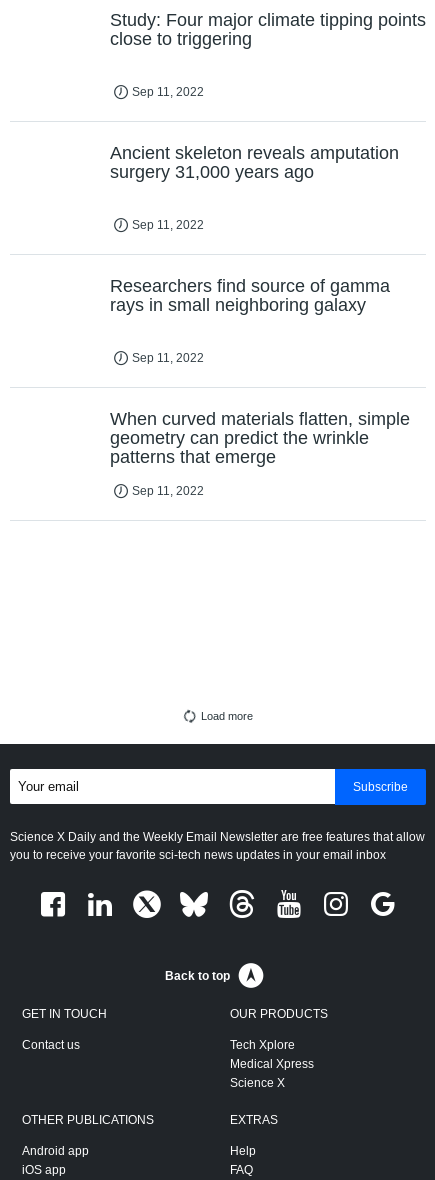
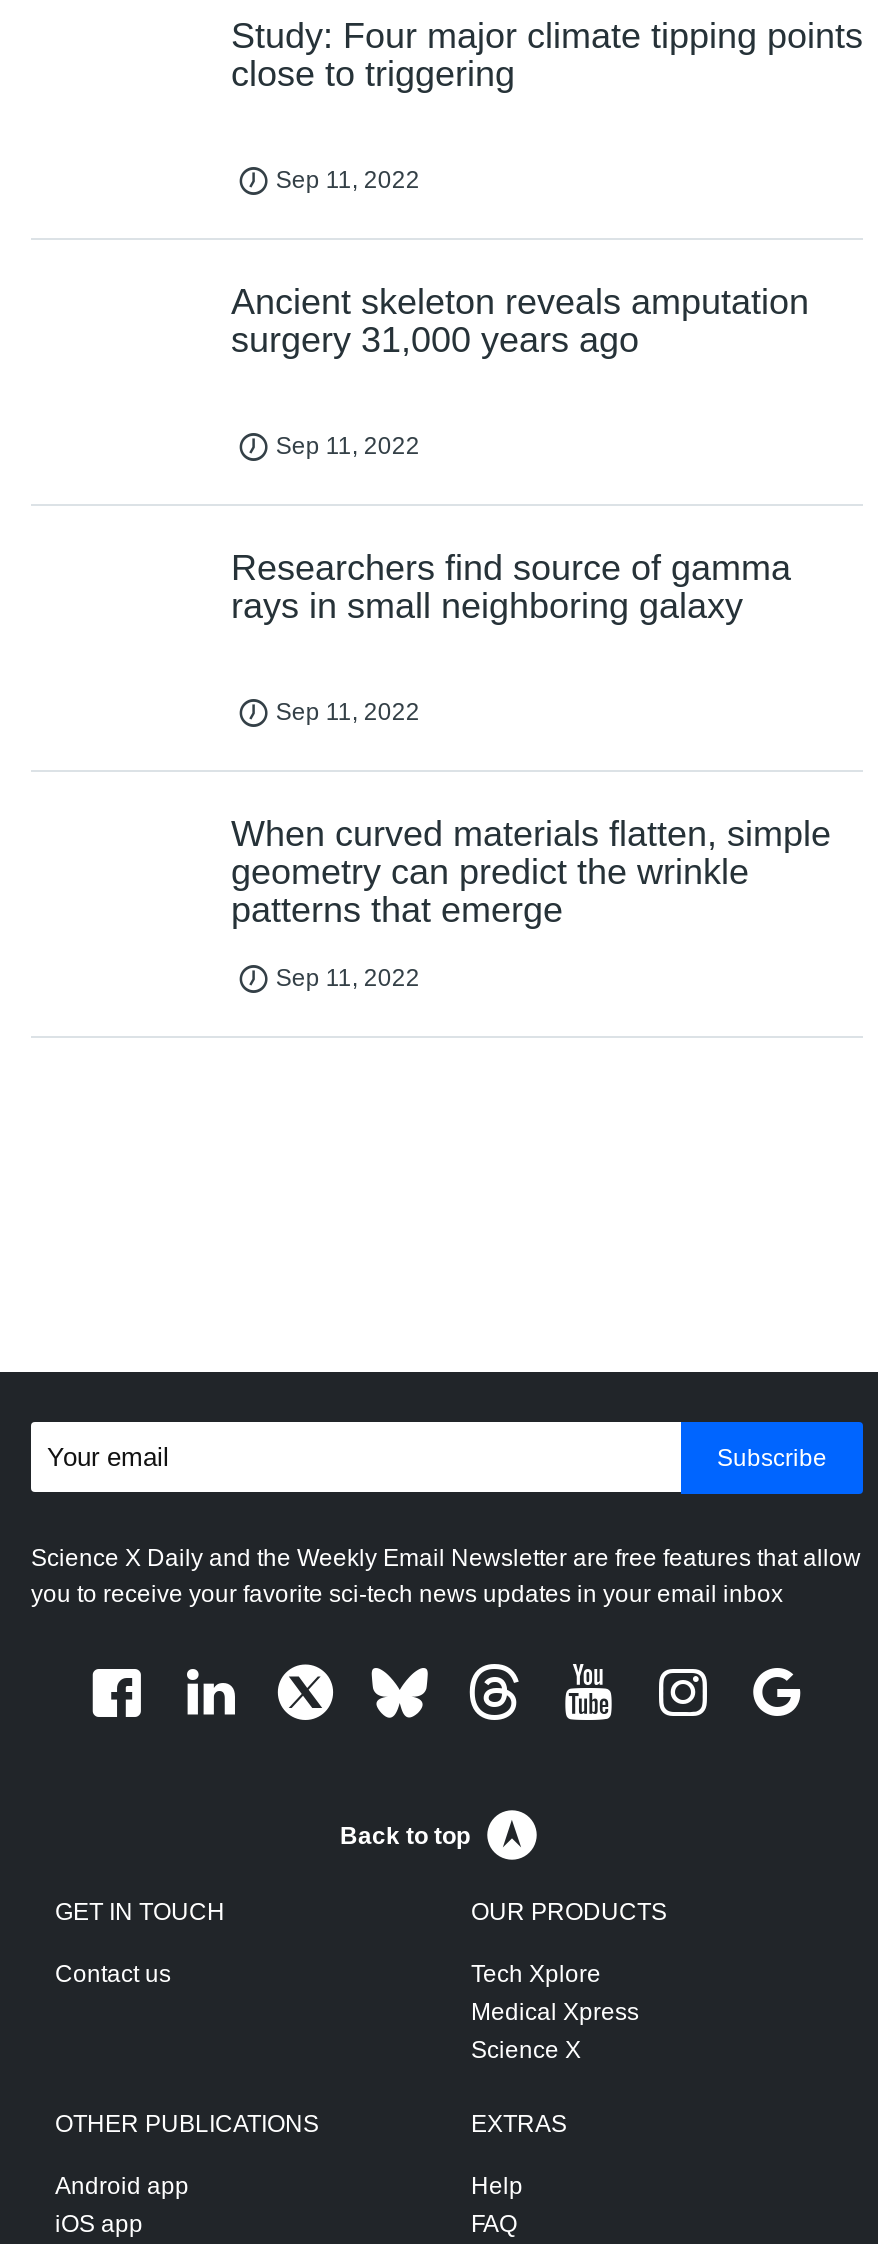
[198,710,253,722] Load more -> none

